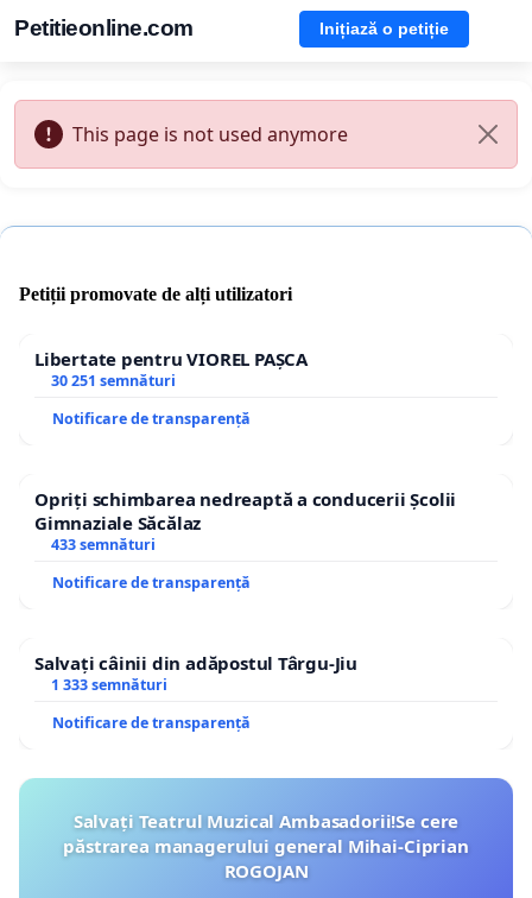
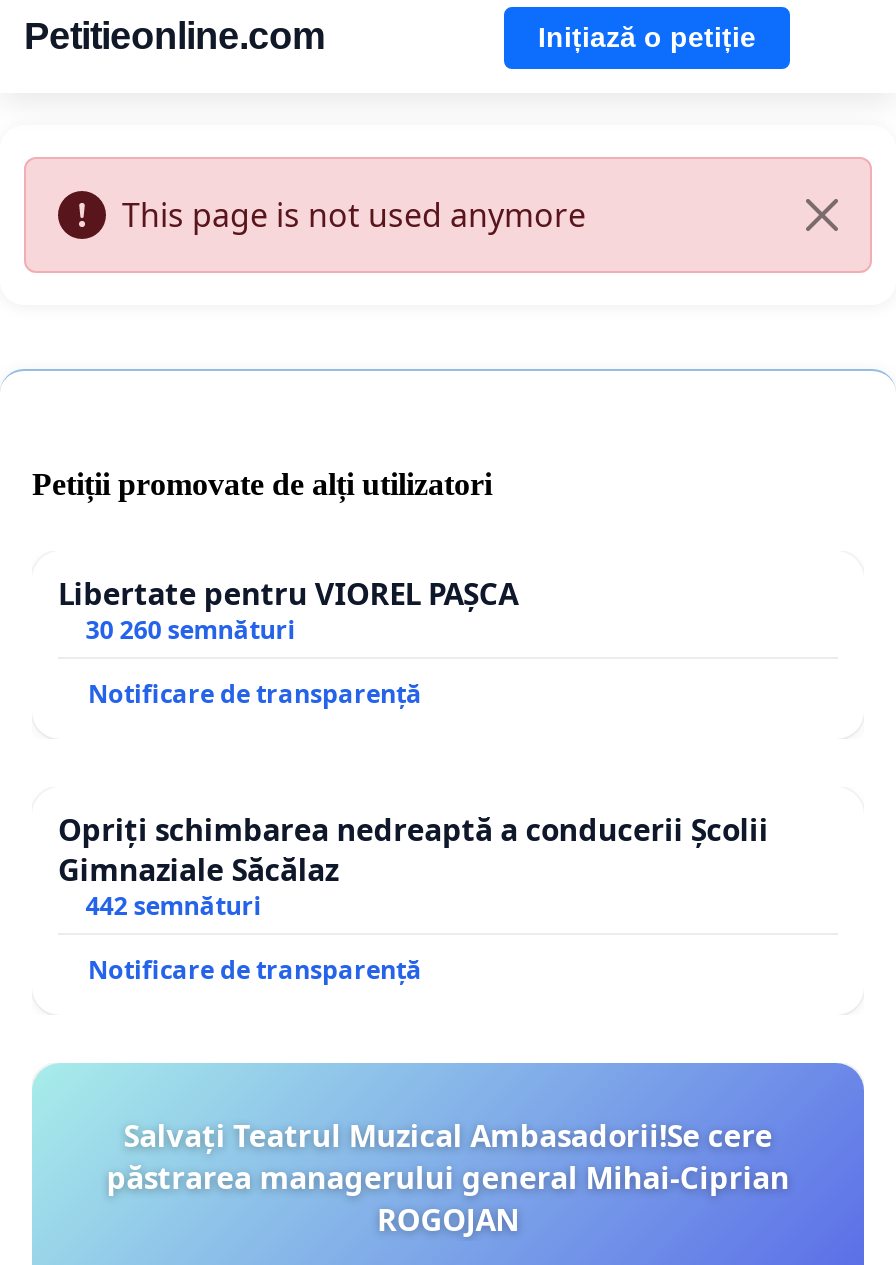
[51,371,176,391] 30 251 semnături -> [86,614,296,648] 30 260 semnături
[34,535,357,695] 433 semnături | Notificare de transparență | Salvați câinii din adăpostul Târgu-Jiu | 1 333 semnături -> [86,890,262,924] 442 semnături

